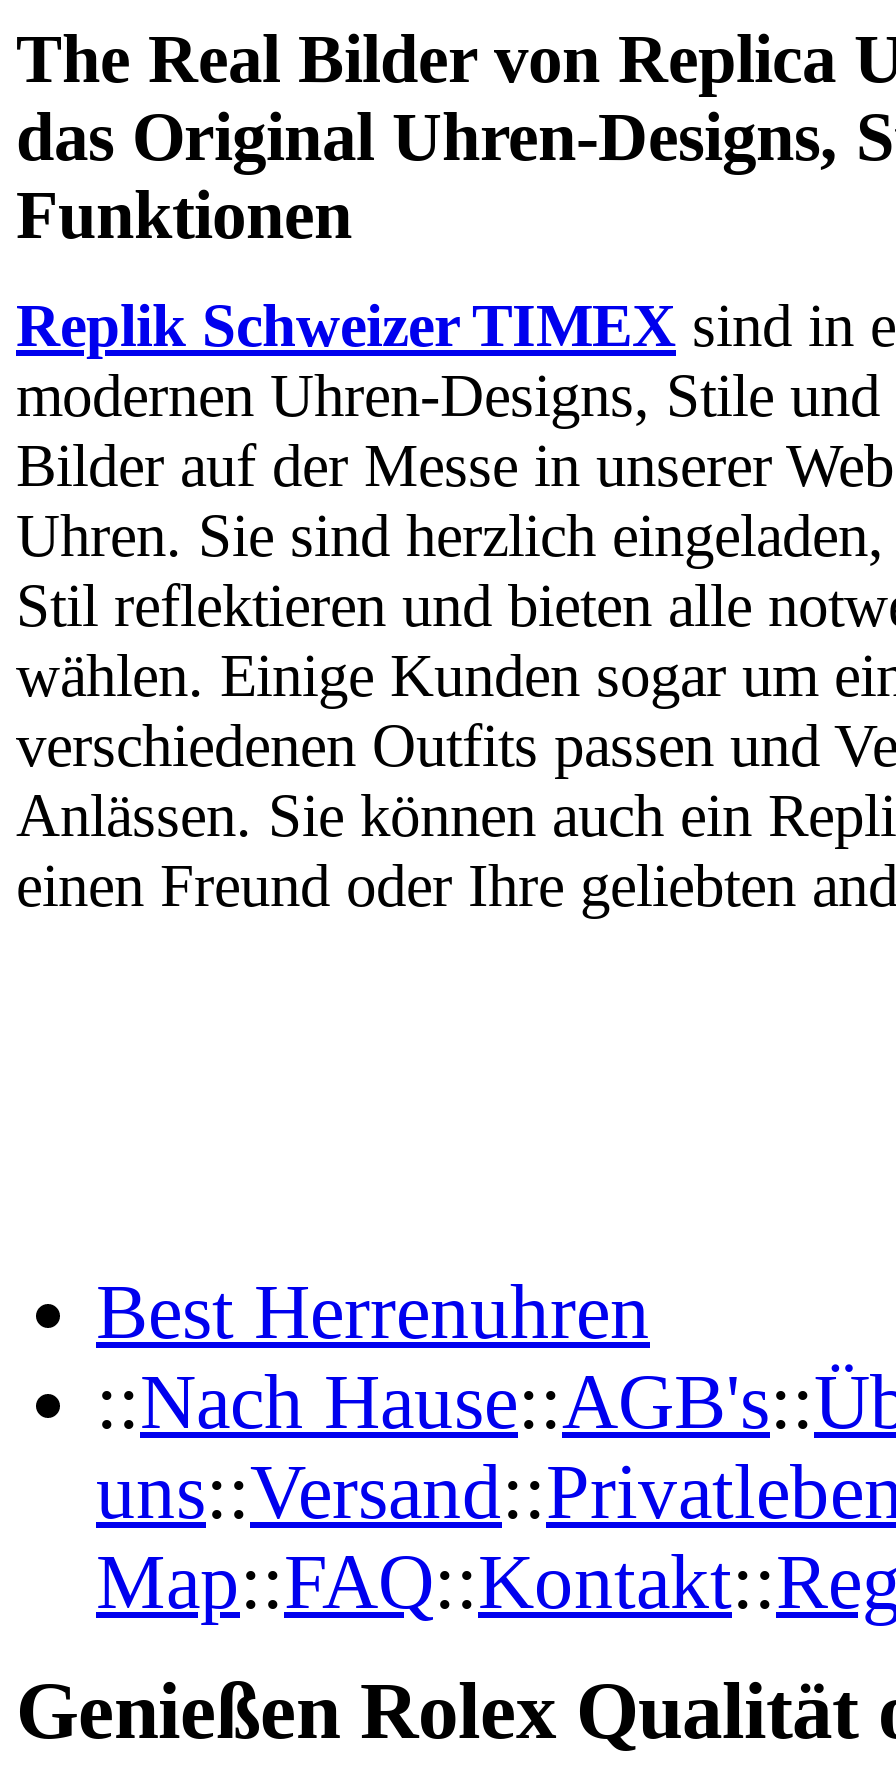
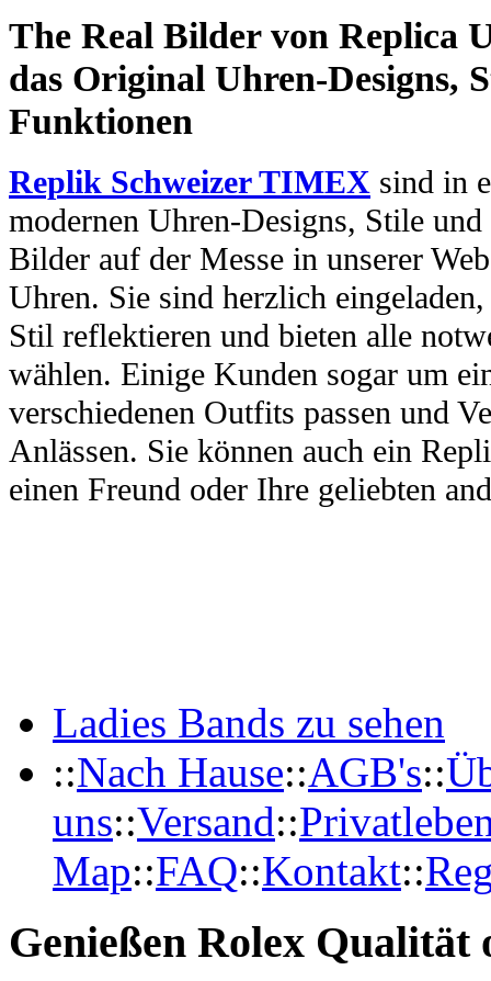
[96,1268,650,1354] Best Herrenuhren -> [53,699,445,746] Ladies Bands zu sehen

